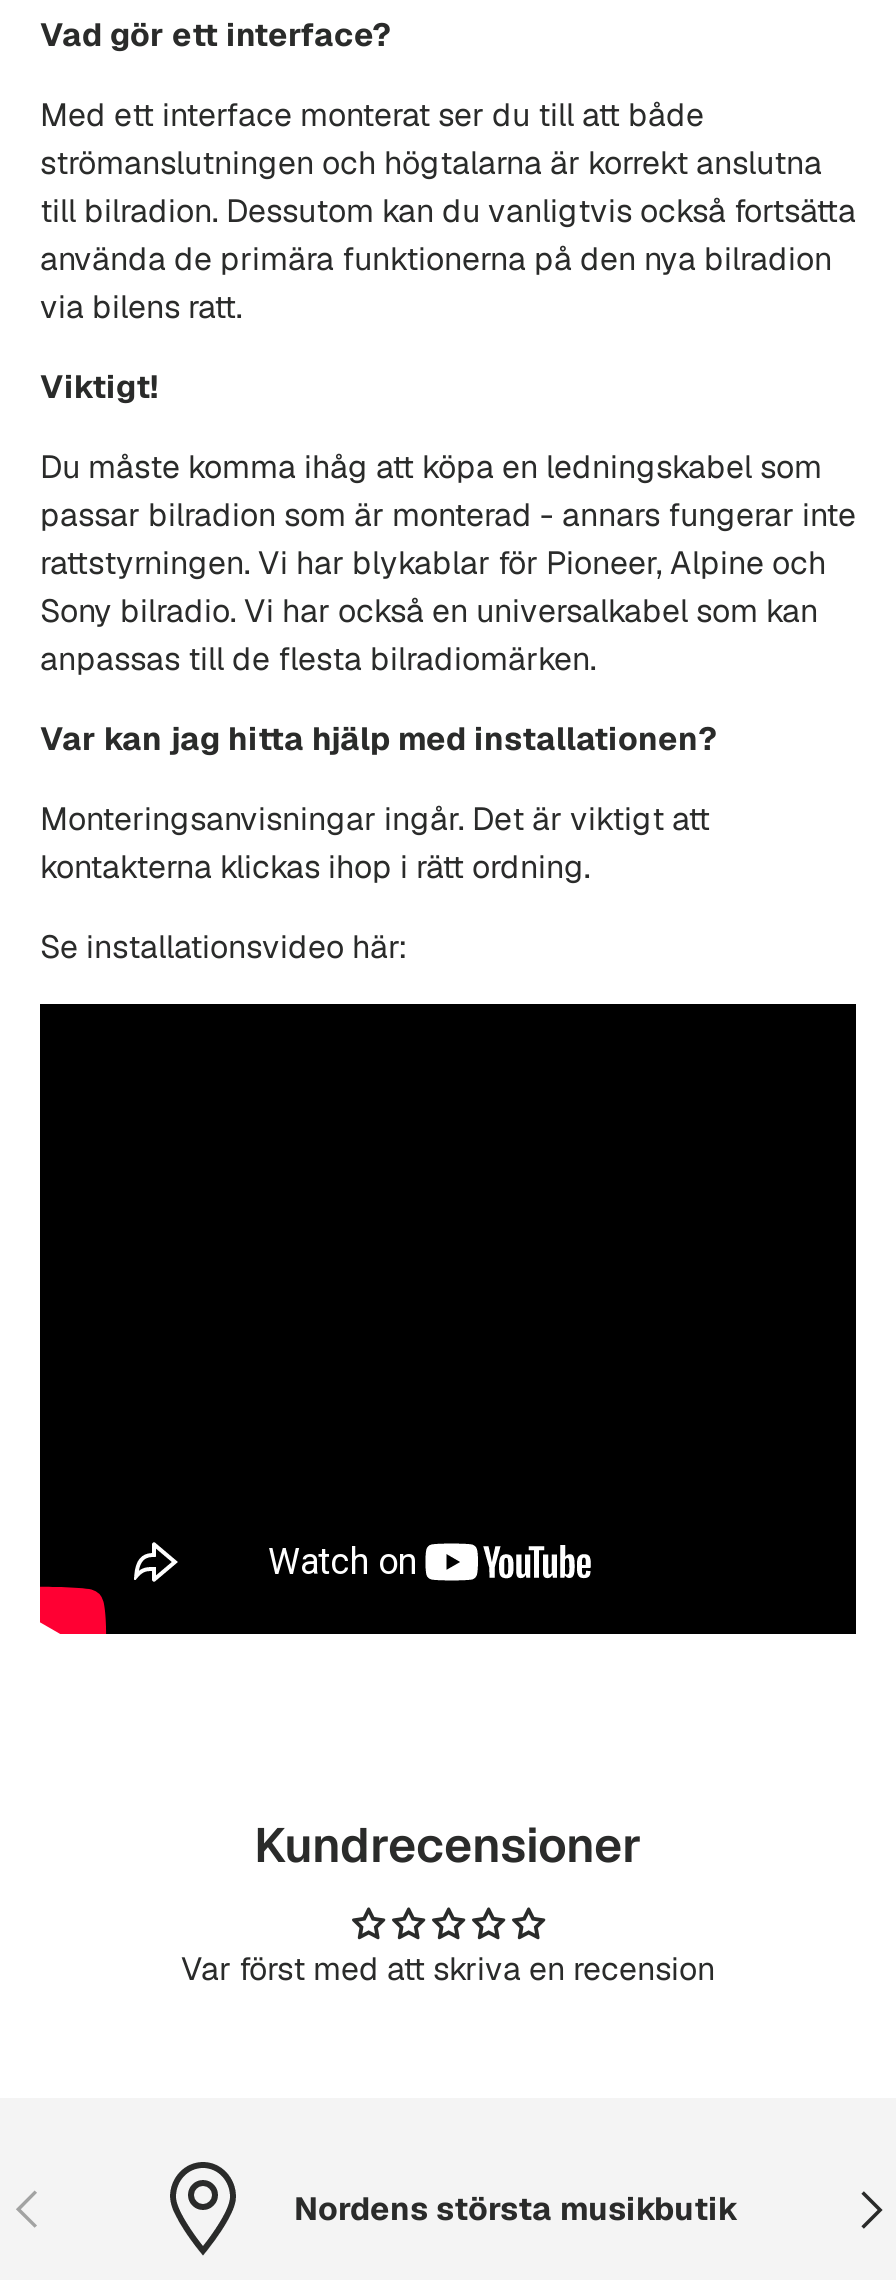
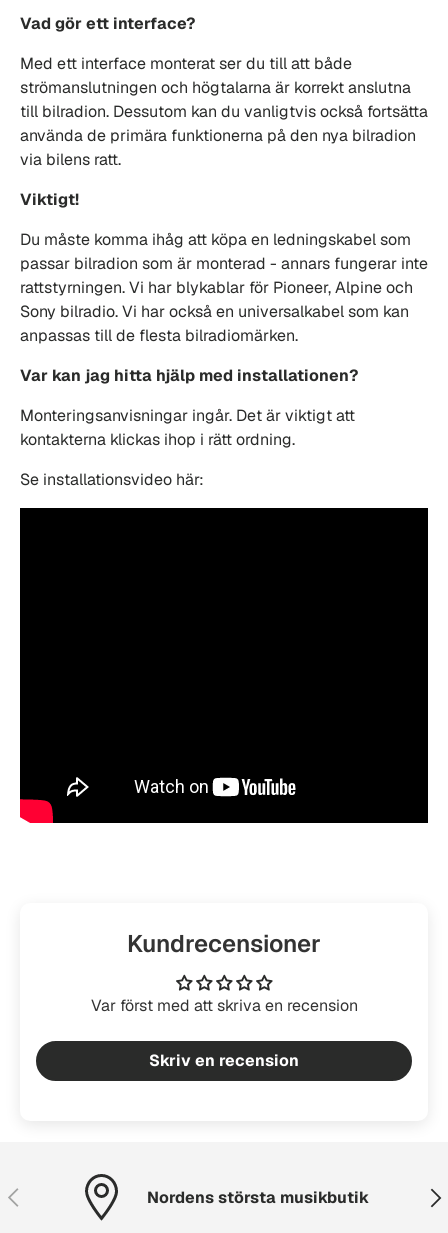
none -> [149,1050,299,1071] Skriv en recension

